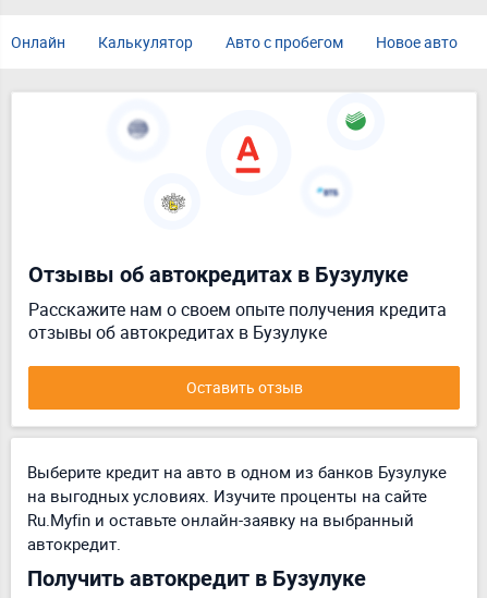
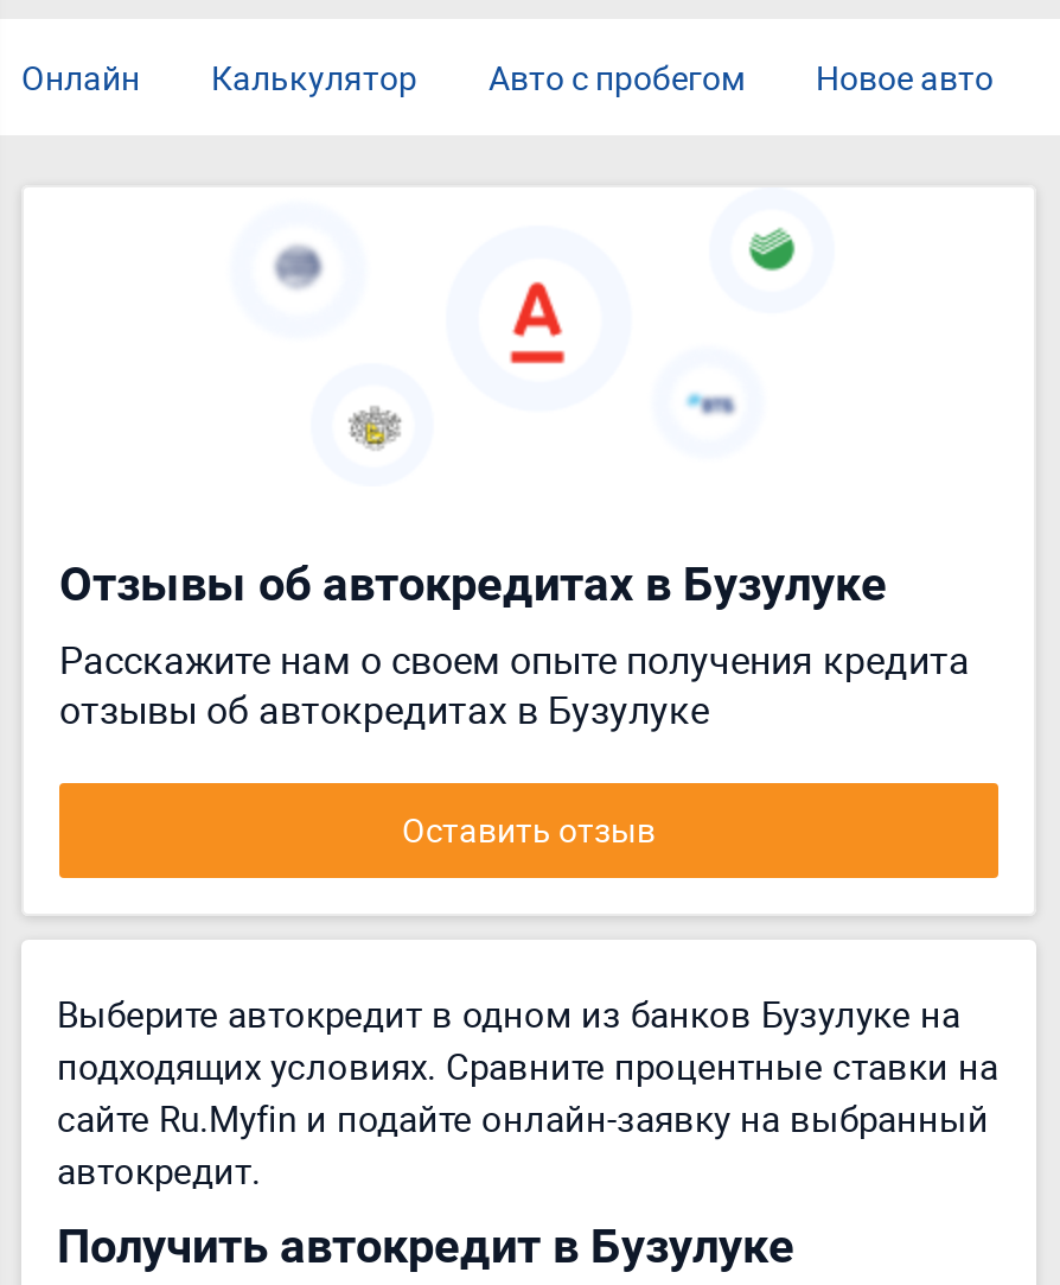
[27,461,447,530] Выберите кредит на авто в одном из банков Бузулуке | на выгодных условиях. Изучите проценты на сайте | Ru.Myfin и оставьте онлайн-заявку на выбранный -> [57,990,998,1141] Выберите автокредит в одном из банков Бузулуке на | подходящих условиях. Сравните процентные ставки на | сайте Ru.Myfin и подайте онлайн-заявку на выбранный

